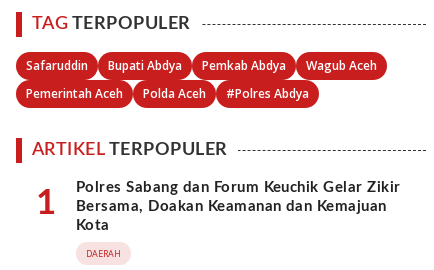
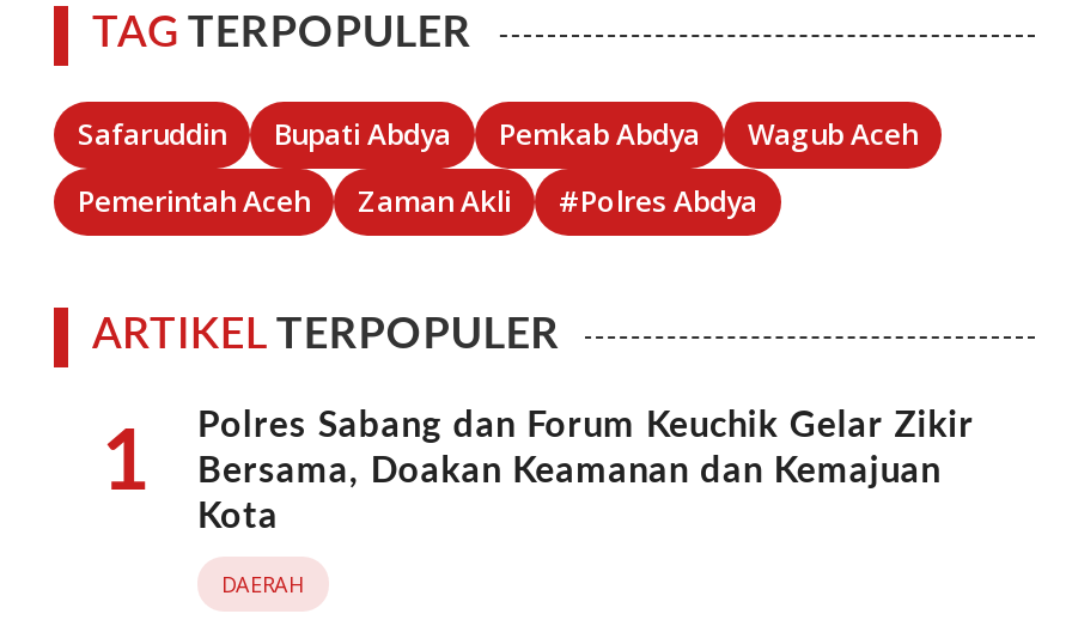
[143,84,206,101] Polda Aceh -> [358,181,511,221] Zaman Akli

